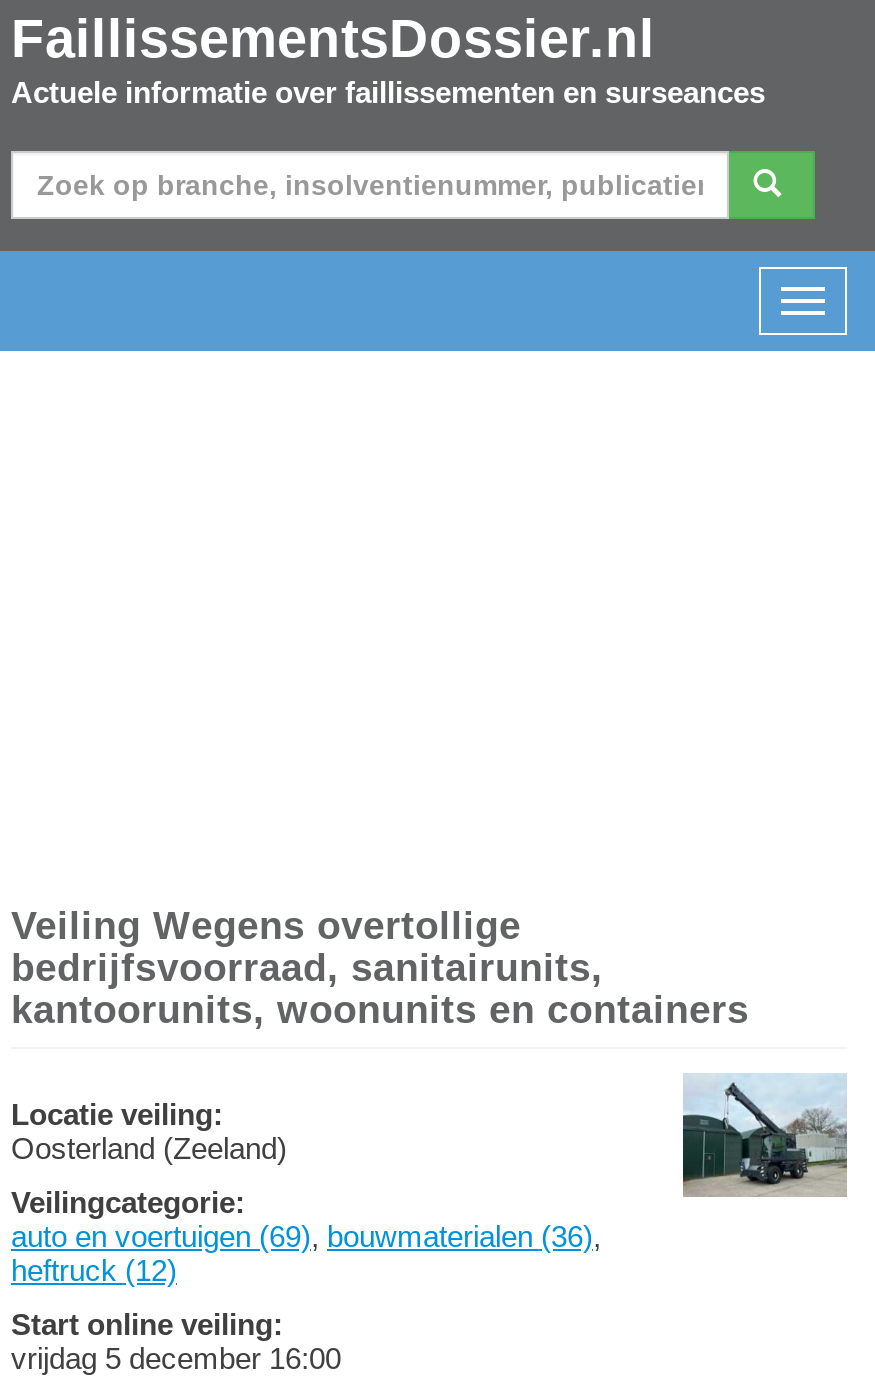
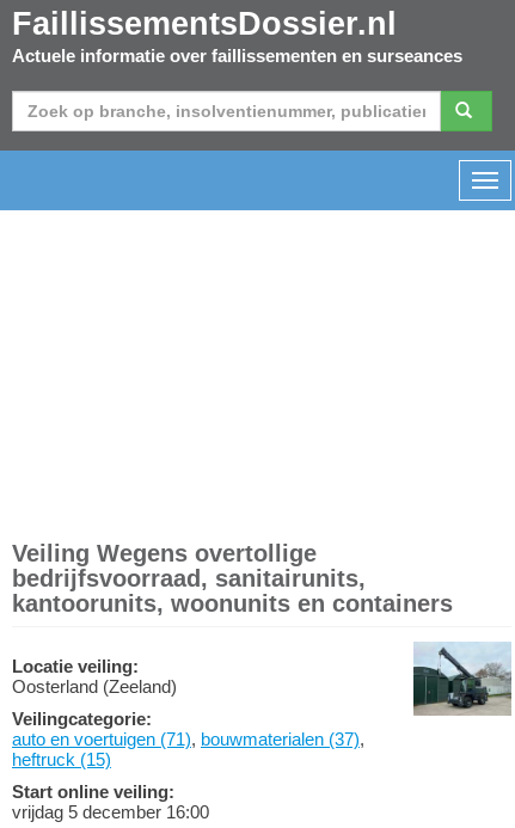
[11,1219,601,1253] auto en voertuigen (69), bouwmaterialen (36), -> [12,729,364,749] auto en voertuigen (71), bouwmaterialen (37),
[11,1253,177,1287] heftruck (12) -> [12,749,111,769] heftruck (15)

